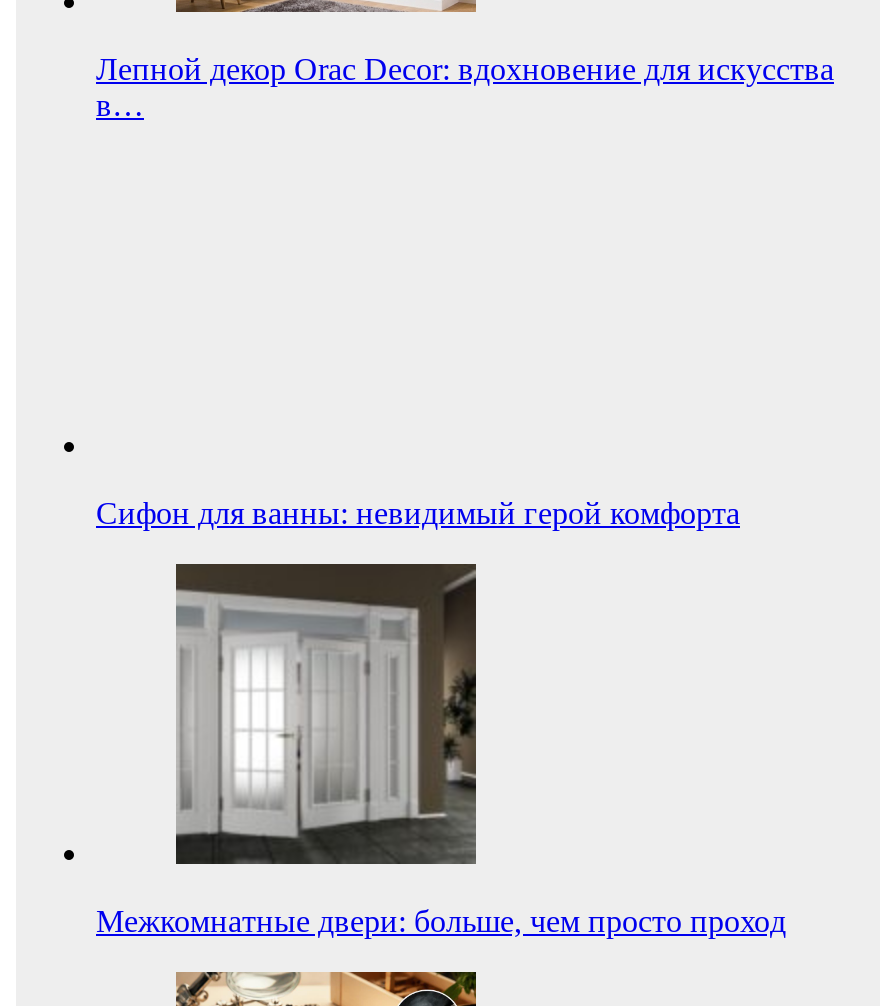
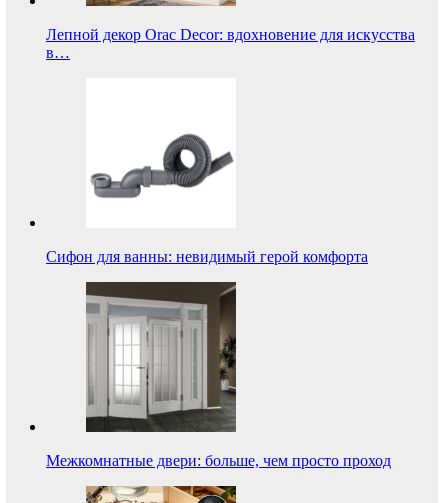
none -> [91,133,234,198] [image]

